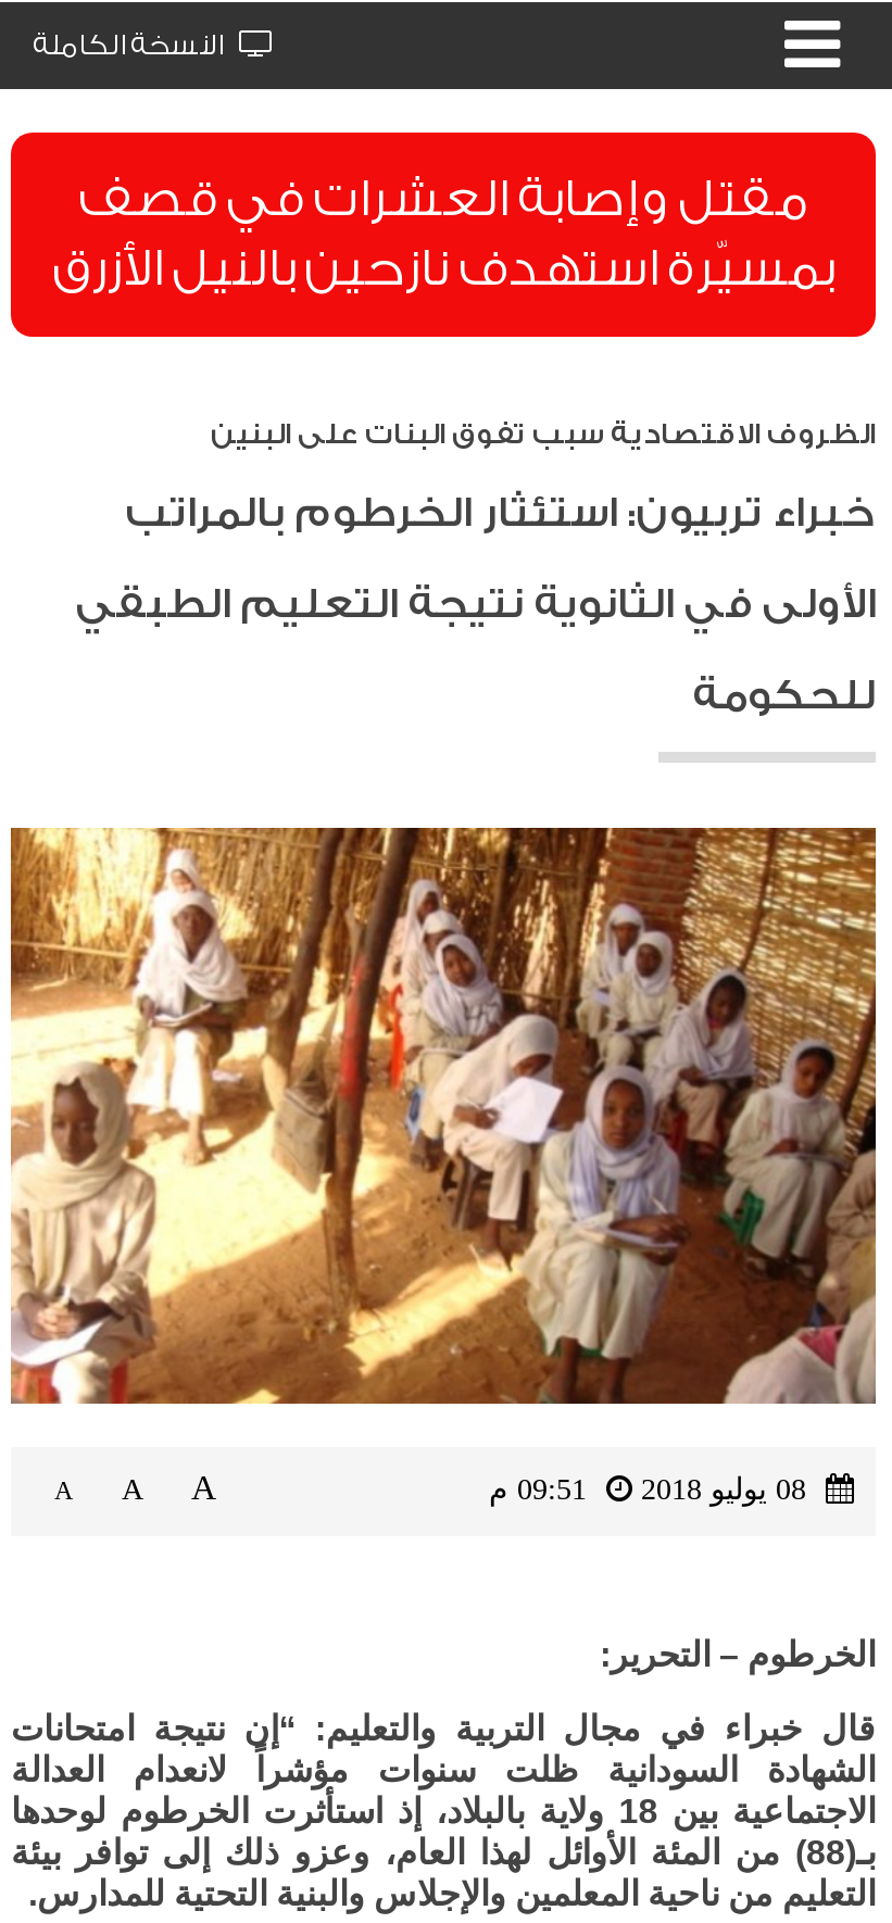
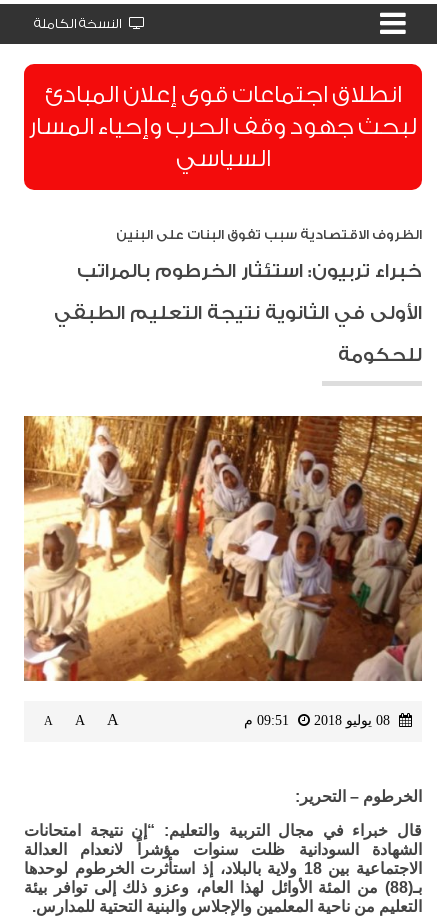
[52,169,834,298] مقتل وإصابة العشرات في قصف | بمسيّرة استهدف نازحين بالنيل الأزرق -> [29,81,417,172] انطلاق اجتماعات قوى إعلان المبادئ | لبحث جهود وقف الحرب وإحياء المسار | السياسي

